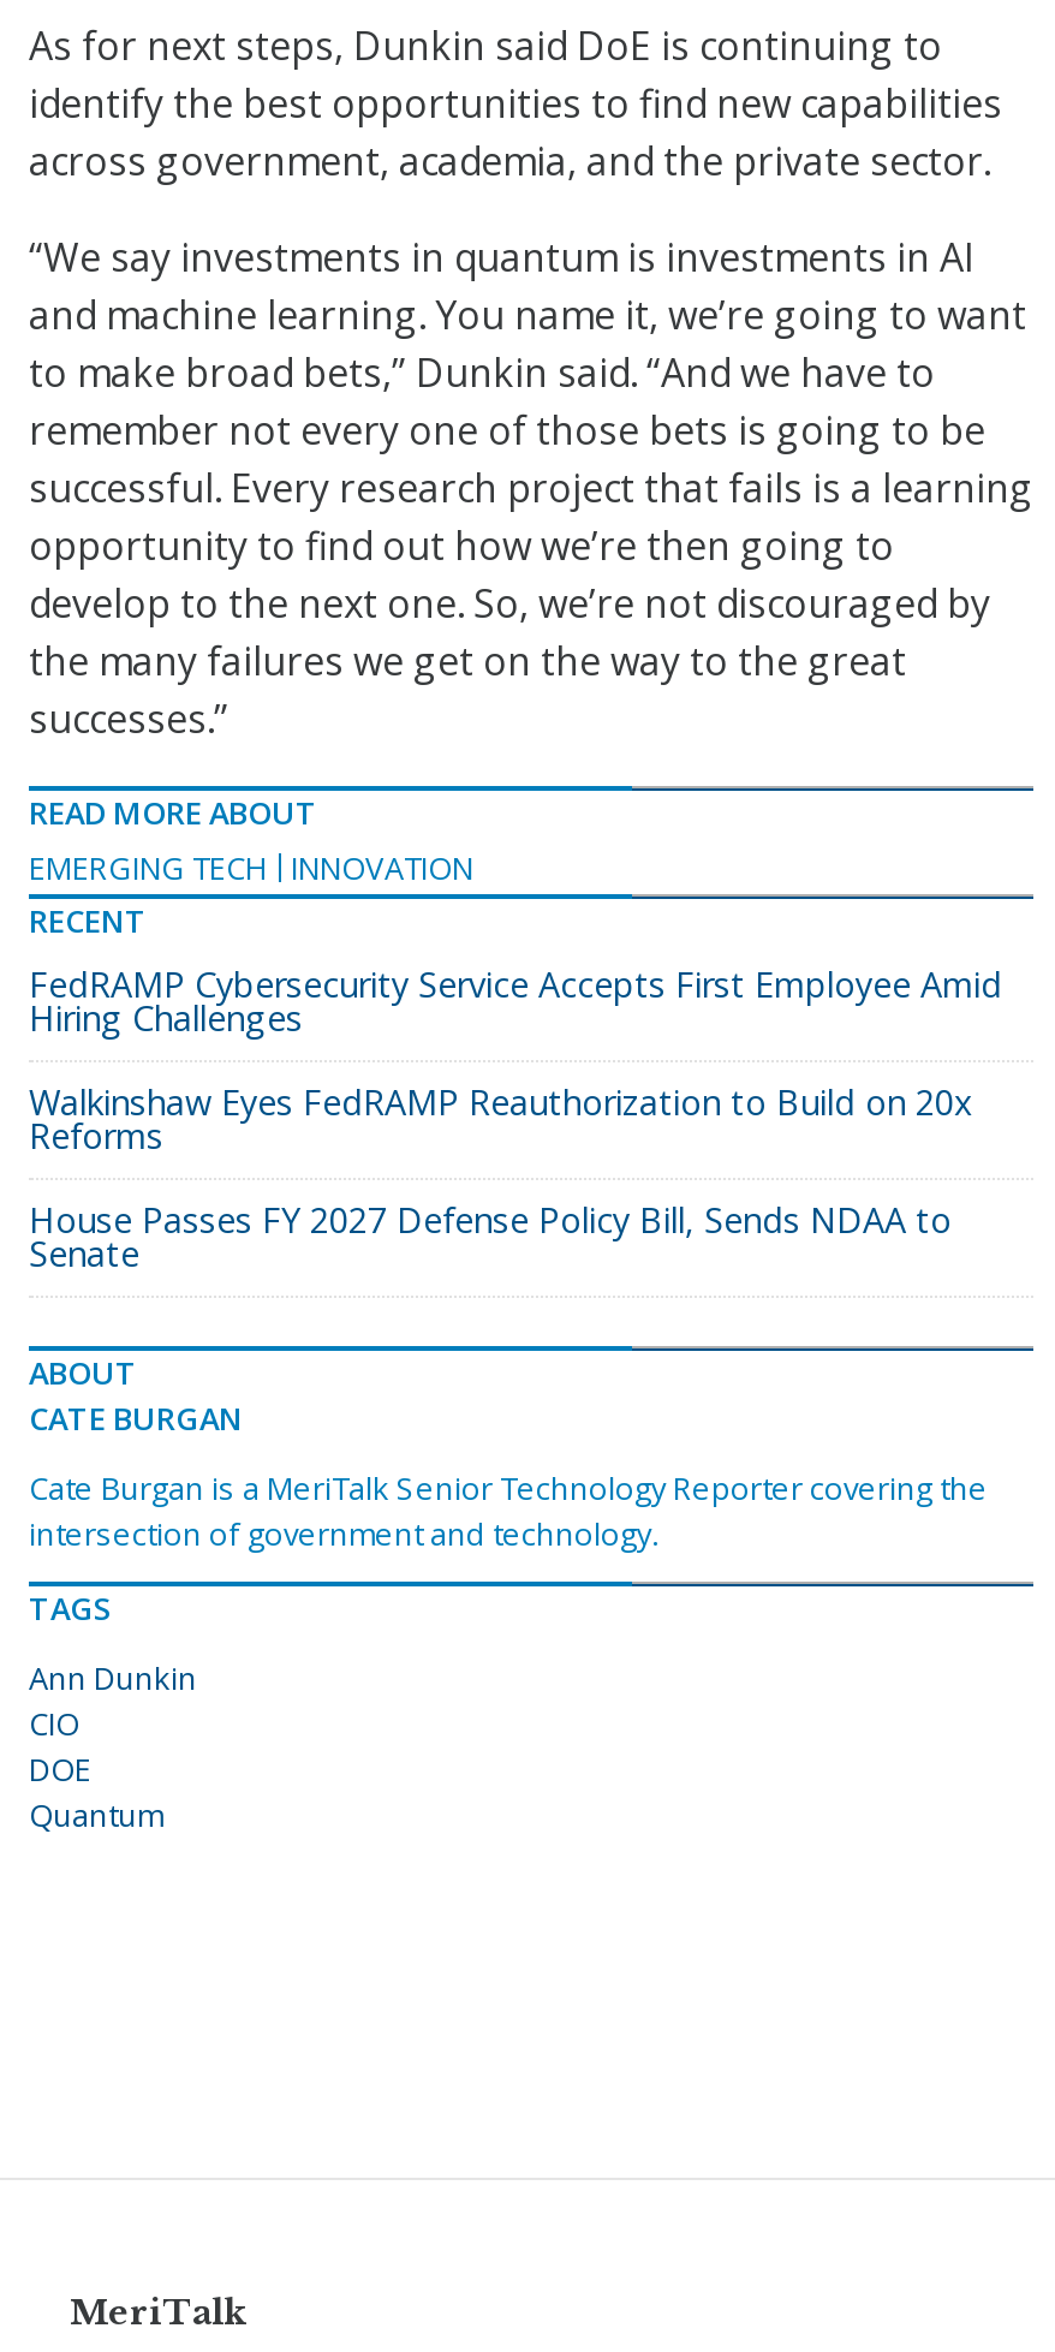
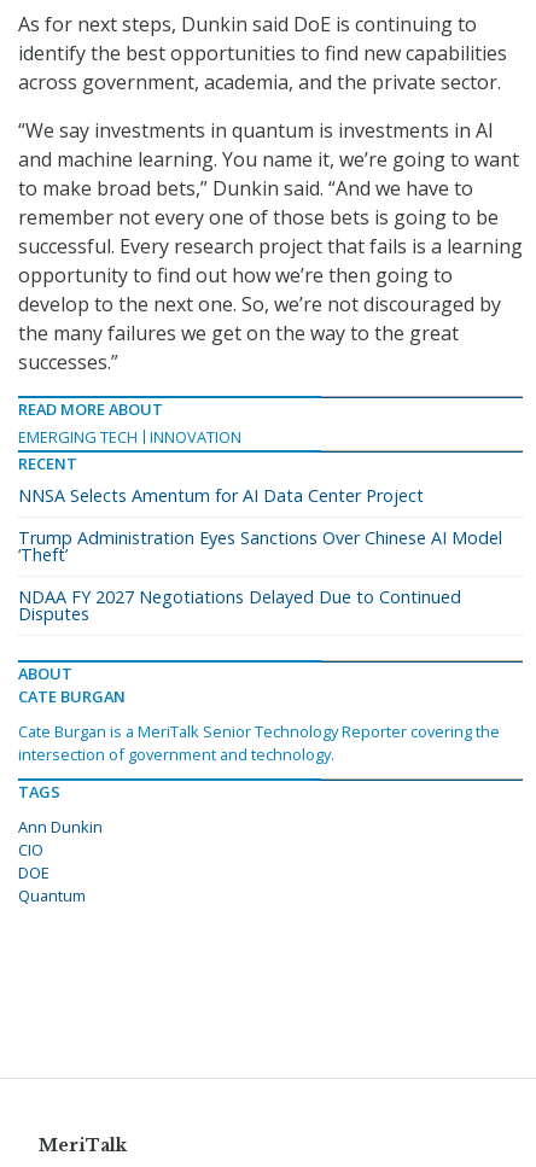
[29,962,1002,1041] FedRAMP Cybersecurity Service Accepts First Employee Amid | Hiring Challenges -> [18,484,424,507] NNSA Selects Amentum for AI Data Center Project
[29,1079,973,1159] Walkinshaw Eyes FedRAMP Reauthorization to Build on 20x | Reforms -> [18,526,502,566] Trump Administration Eyes Sanctions Over Chinese AI Model | ‘Theft’
[29,1197,952,1277] House Passes FY 2027 Defense Policy Bill, Sends NDAA to | Senate -> [18,585,461,625] NDAA FY 2027 Negotiations Delayed Due to Continued | Disputes

